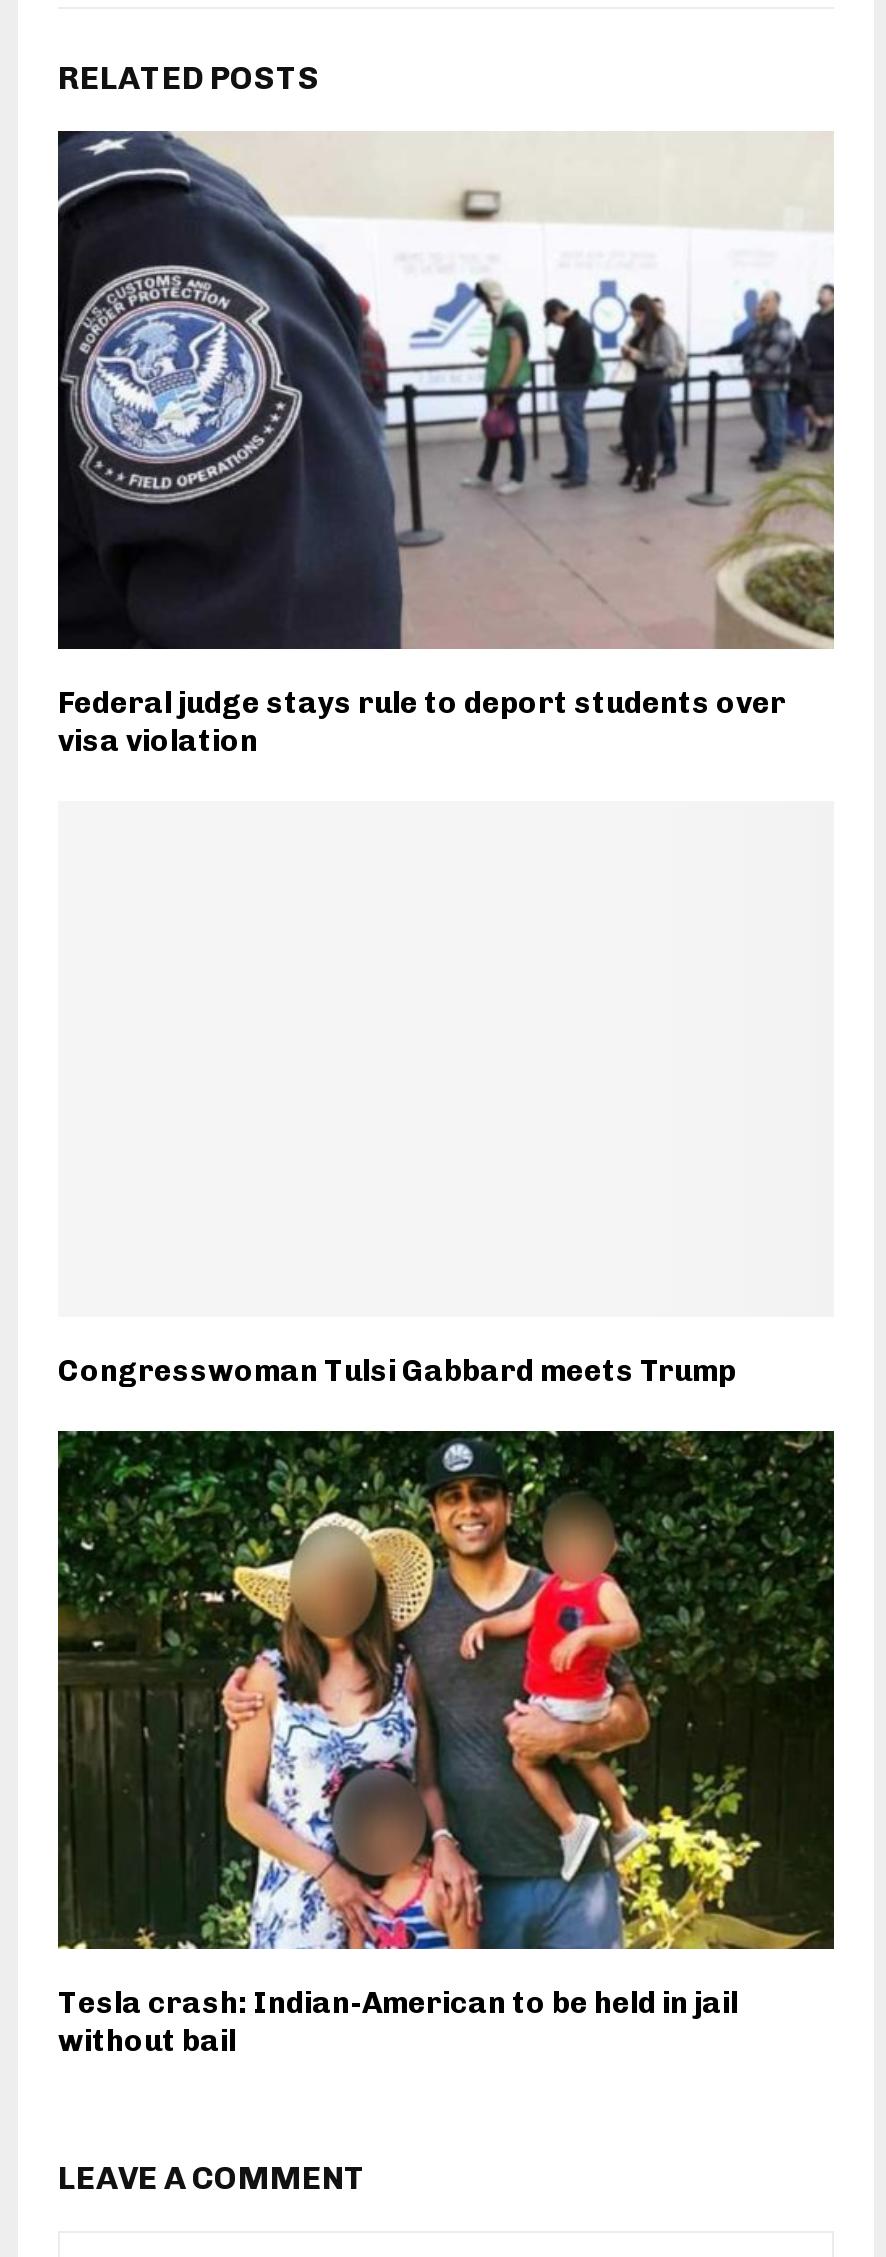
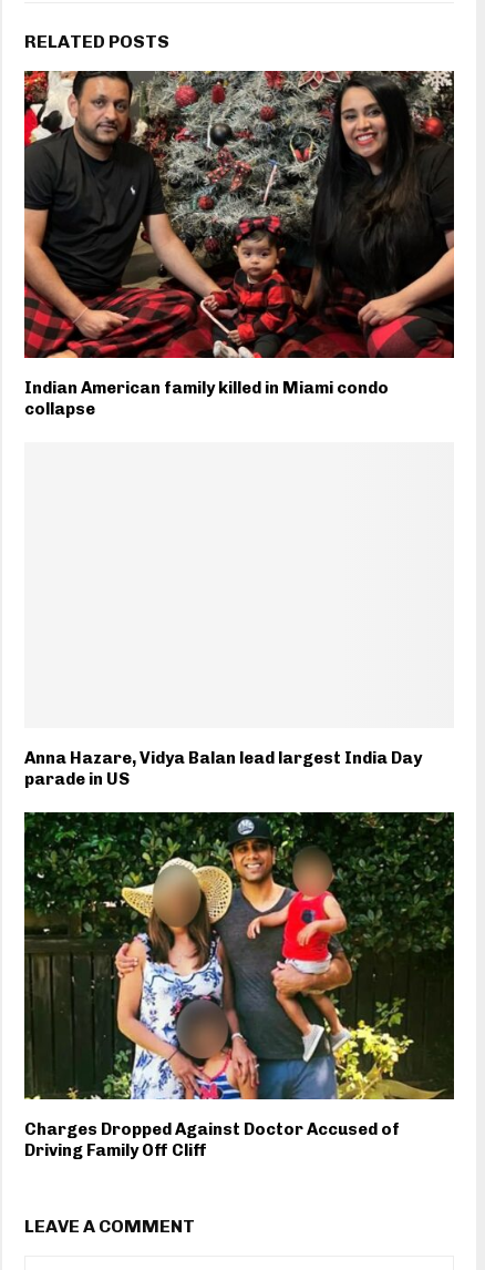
[56,129,836,759] [image] | Federal judge stays rule to deport students over | visa violation -> [23,70,455,419] [image] | Indian American family killed in Miami condo | collapse
[58,1354,736,1390] Congresswoman Tulsi Gabbard meets Trump -> [24,749,422,790] Anna Hazare, Vidya Balan lead largest India Day | parade in US
[58,1985,738,2059] Tesla crash: Indian-American to be held in jail | without bail -> [24,1119,400,1160] Charges Dropped Against Doctor Accused of | Driving Family Off Cliff

